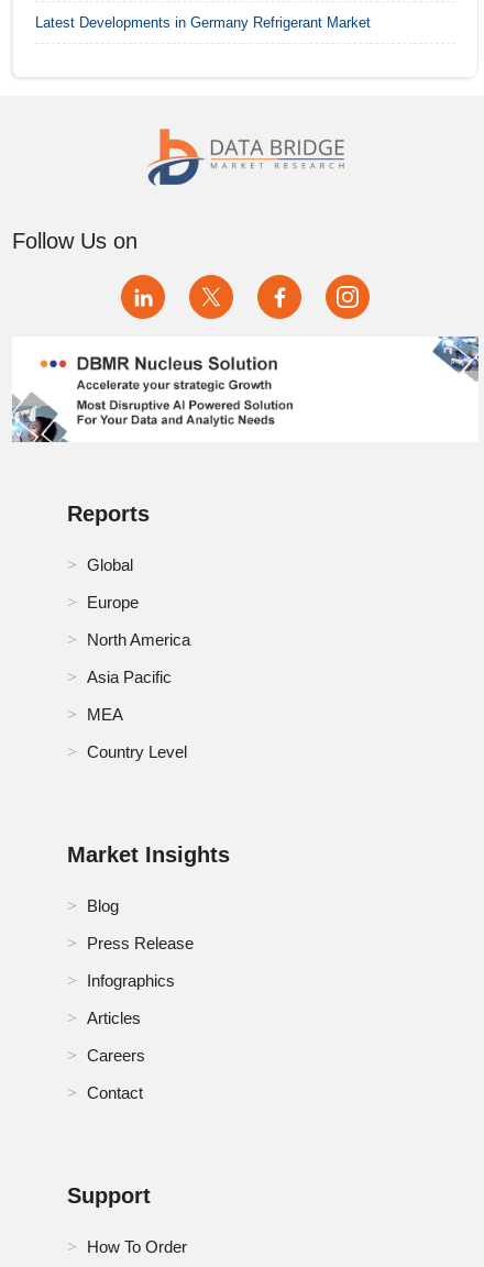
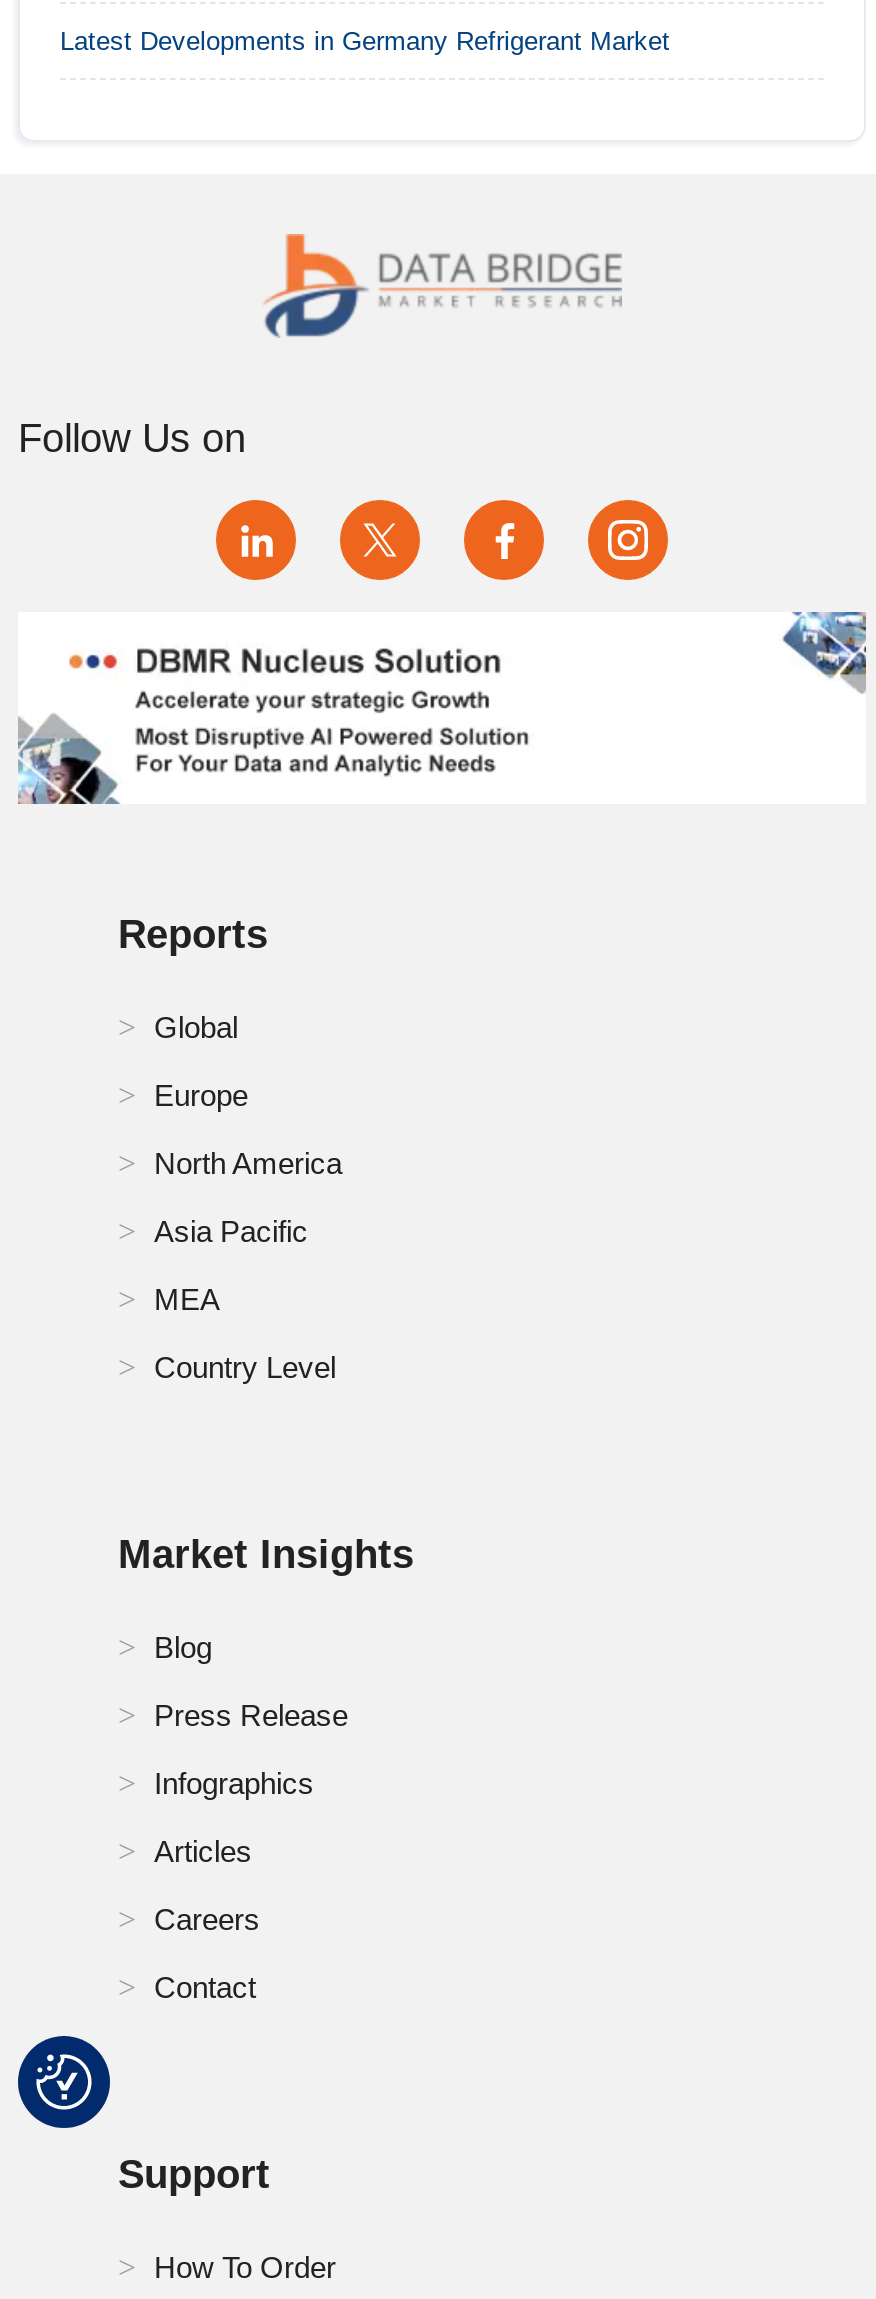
none -> [16,2034,112,2130] [image]

